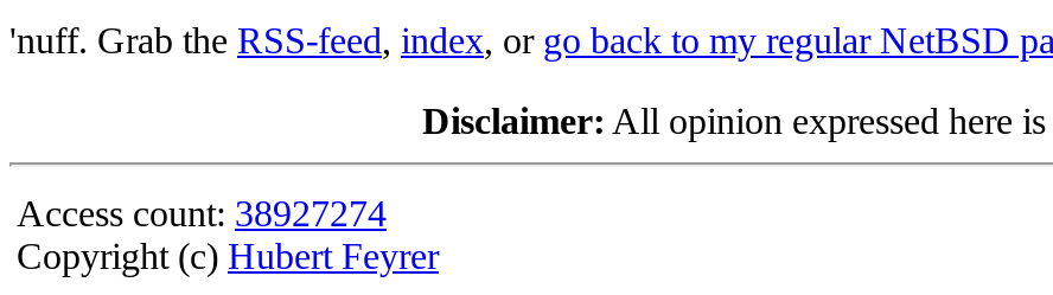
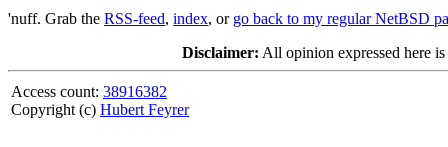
[17,193,387,233] Access count: 38927274 -> [11,83,167,100] Access count: 38916382

